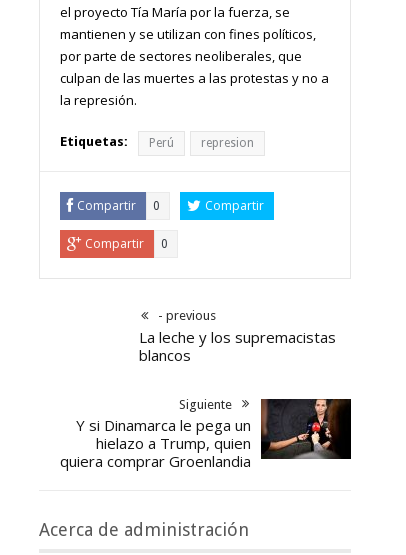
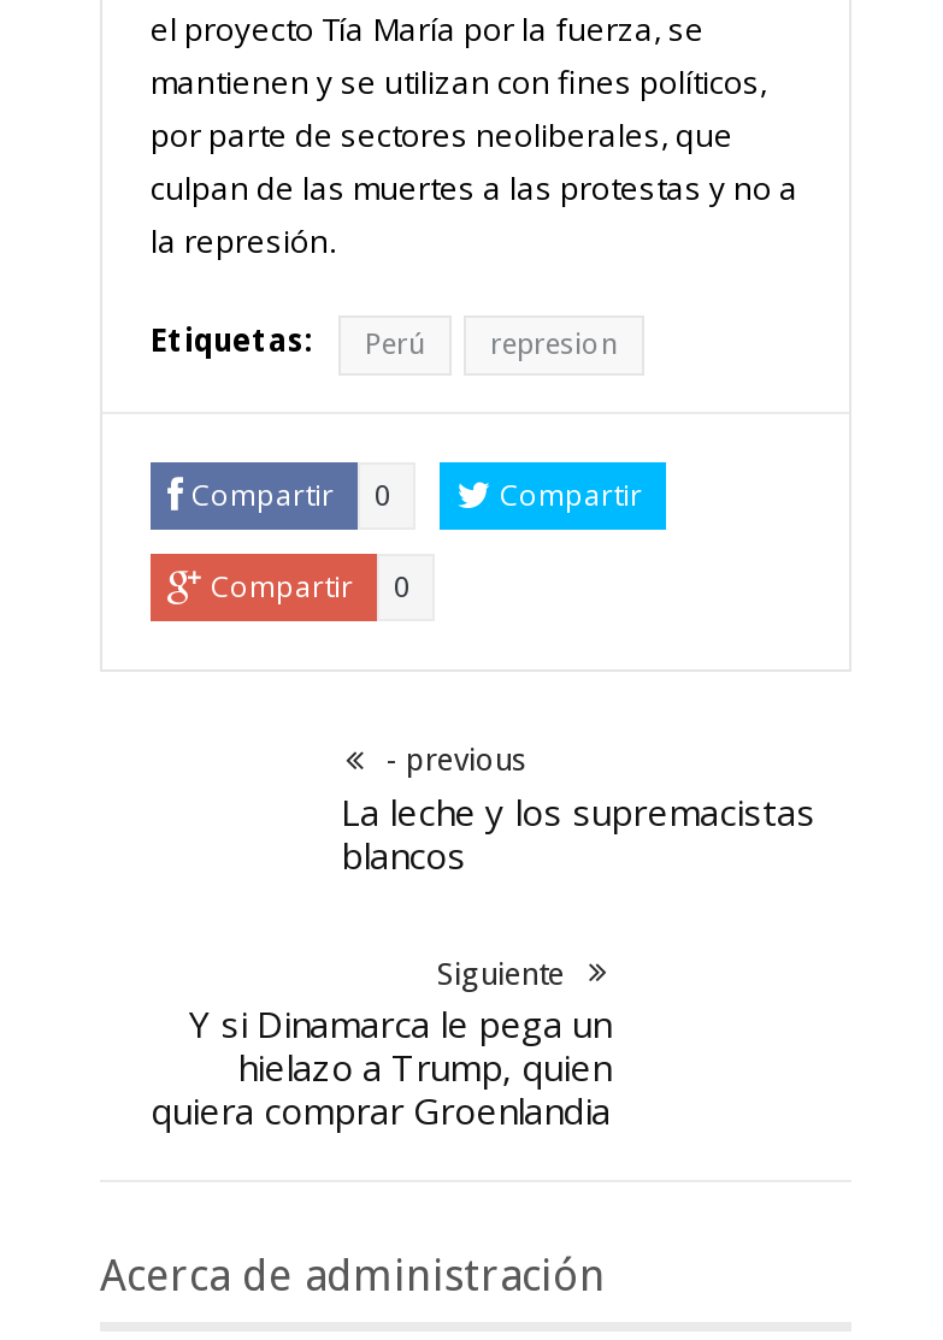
[260,398,352,460] [image] -> none

